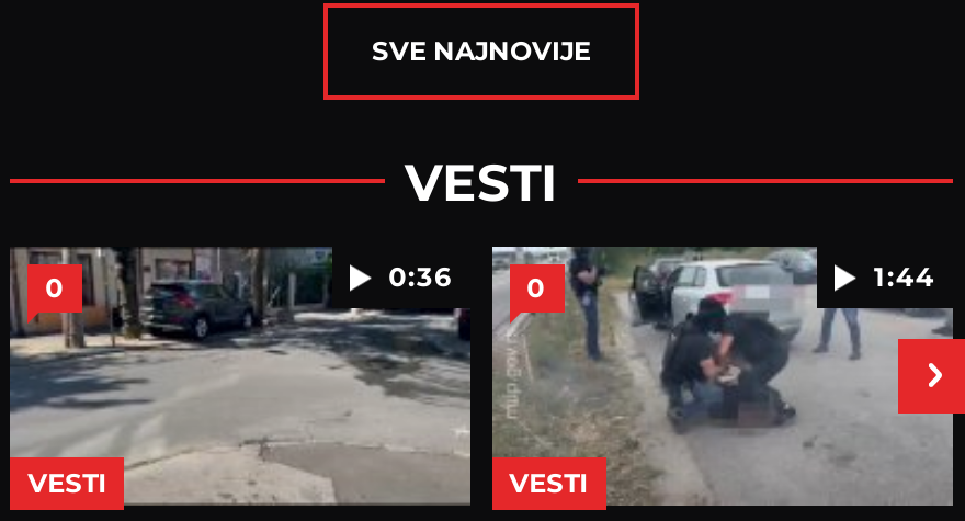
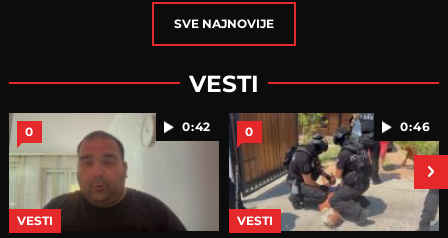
[10,247,470,508] [image] | 0:36 -> [8,112,220,231] [image] | 0:42
[490,245,953,506] [image] | 1:44 -> [229,113,439,231] [image] | 0:46

